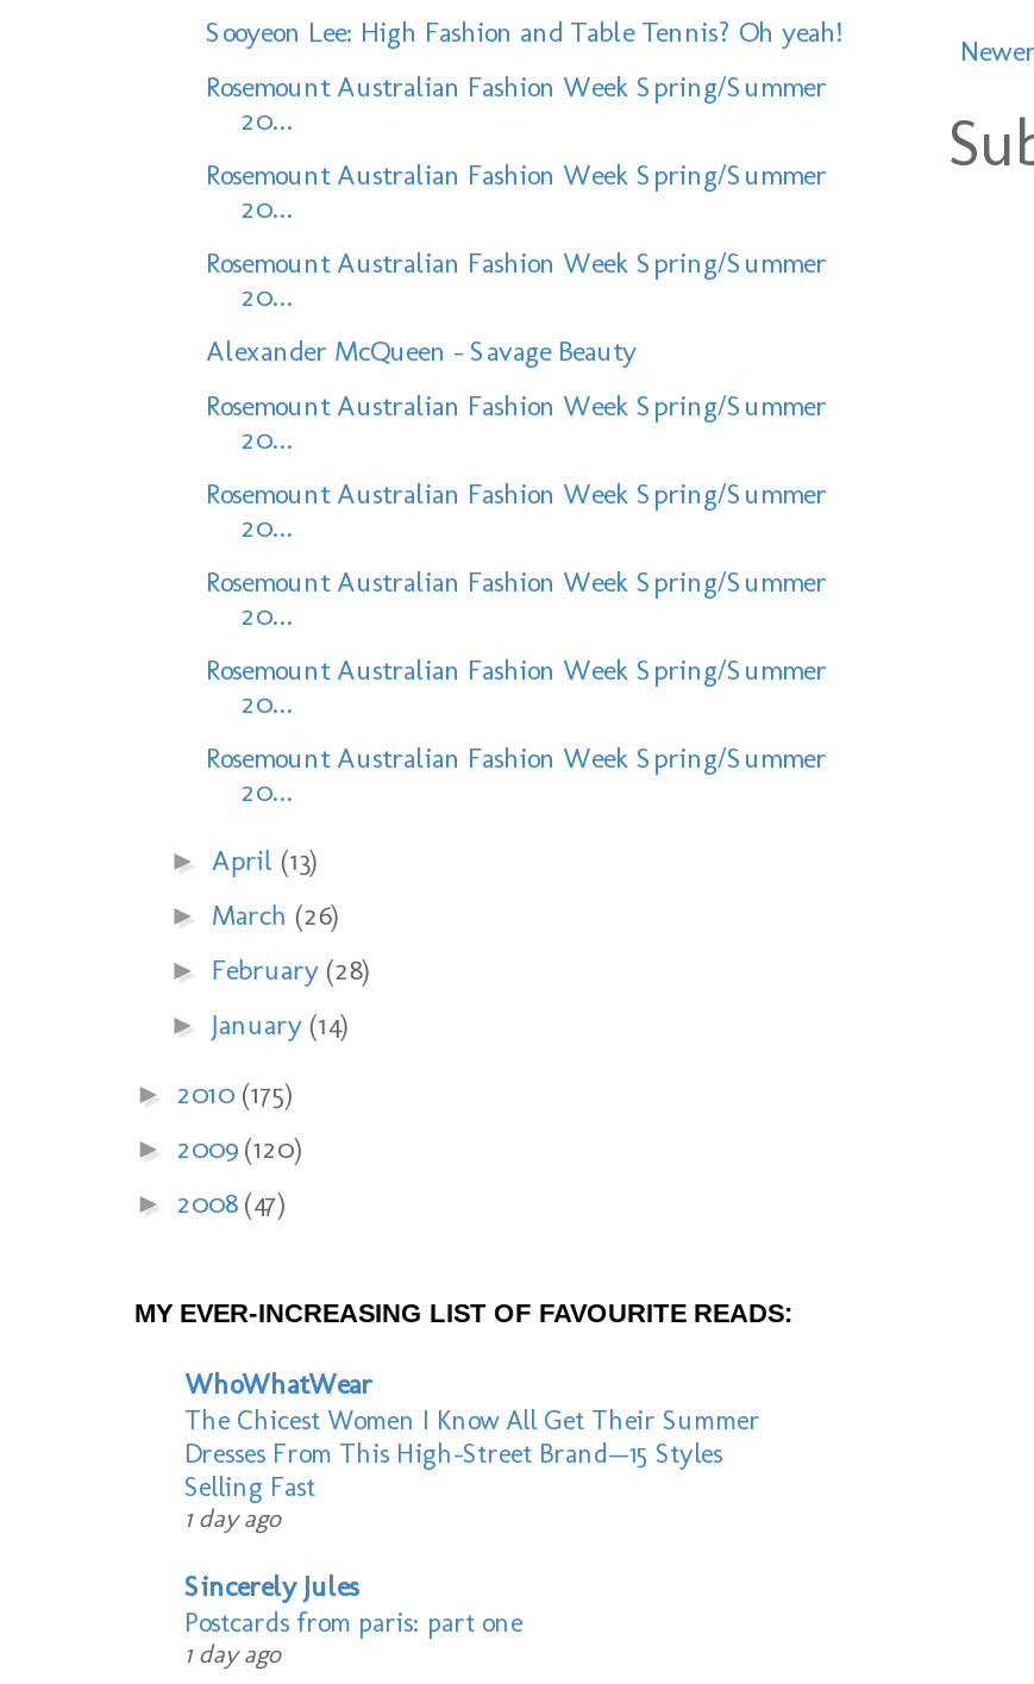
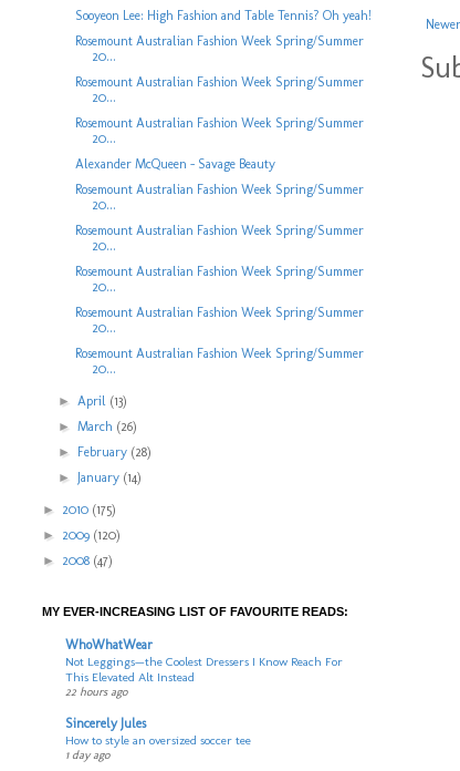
[184,1403,760,1534] The Chicest Women I Know All Get Their Summer | Dresses From This High-Street Brand—15 Styles | Selling Fast | 1 day ago -> [65,654,343,699] Not Leggings—the Coolest Dressers I Know Reach For | This Elevated Alt Instead | 22 hours ago
[184,1605,522,1639] Postcards from paris: part one -> [65,732,251,748] How to style an oversized soccer tee

